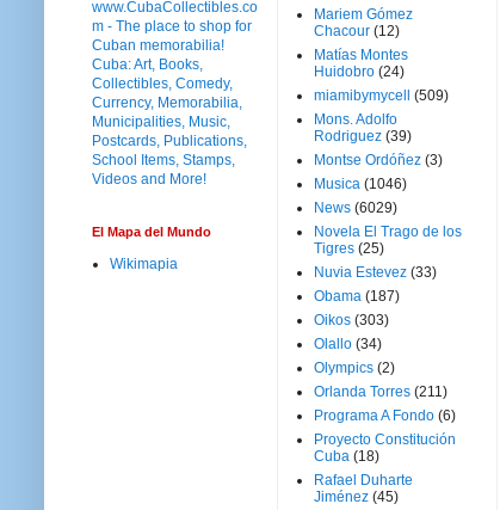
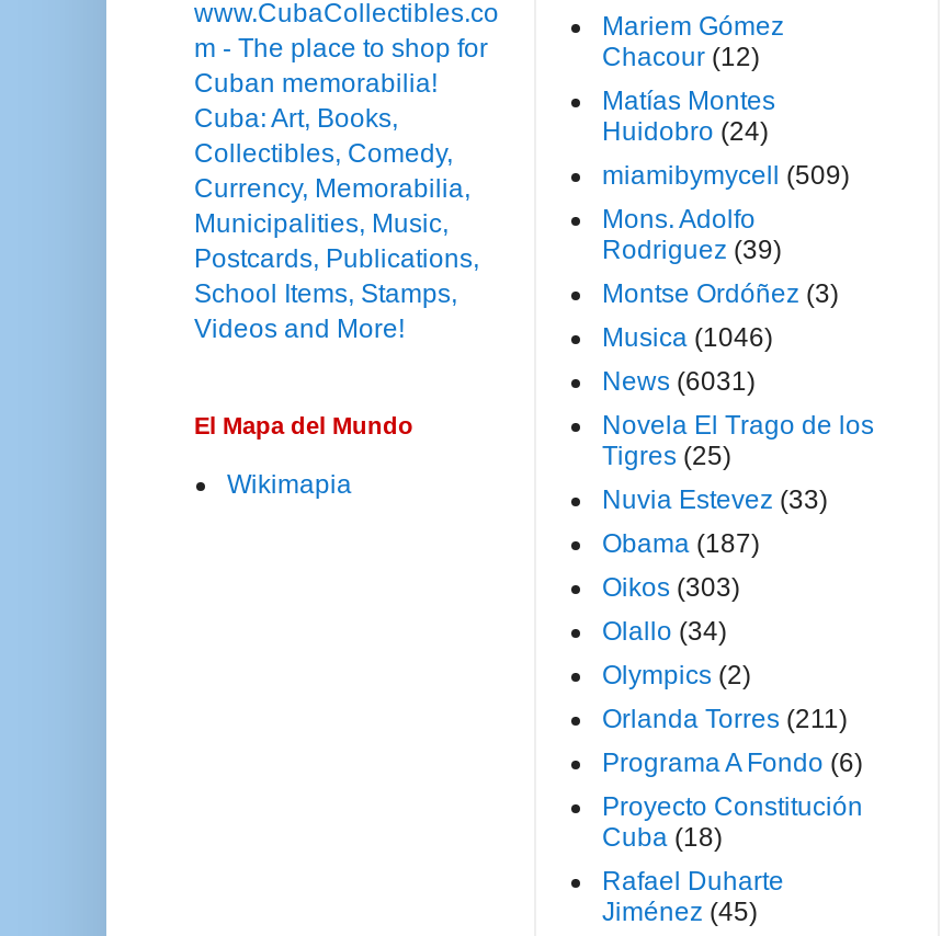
[314,199,397,216] News (6029) -> [602,366,756,397] News (6031)

